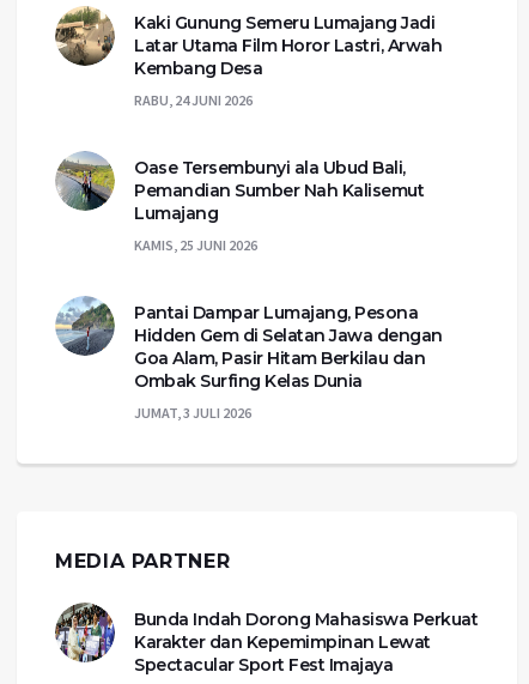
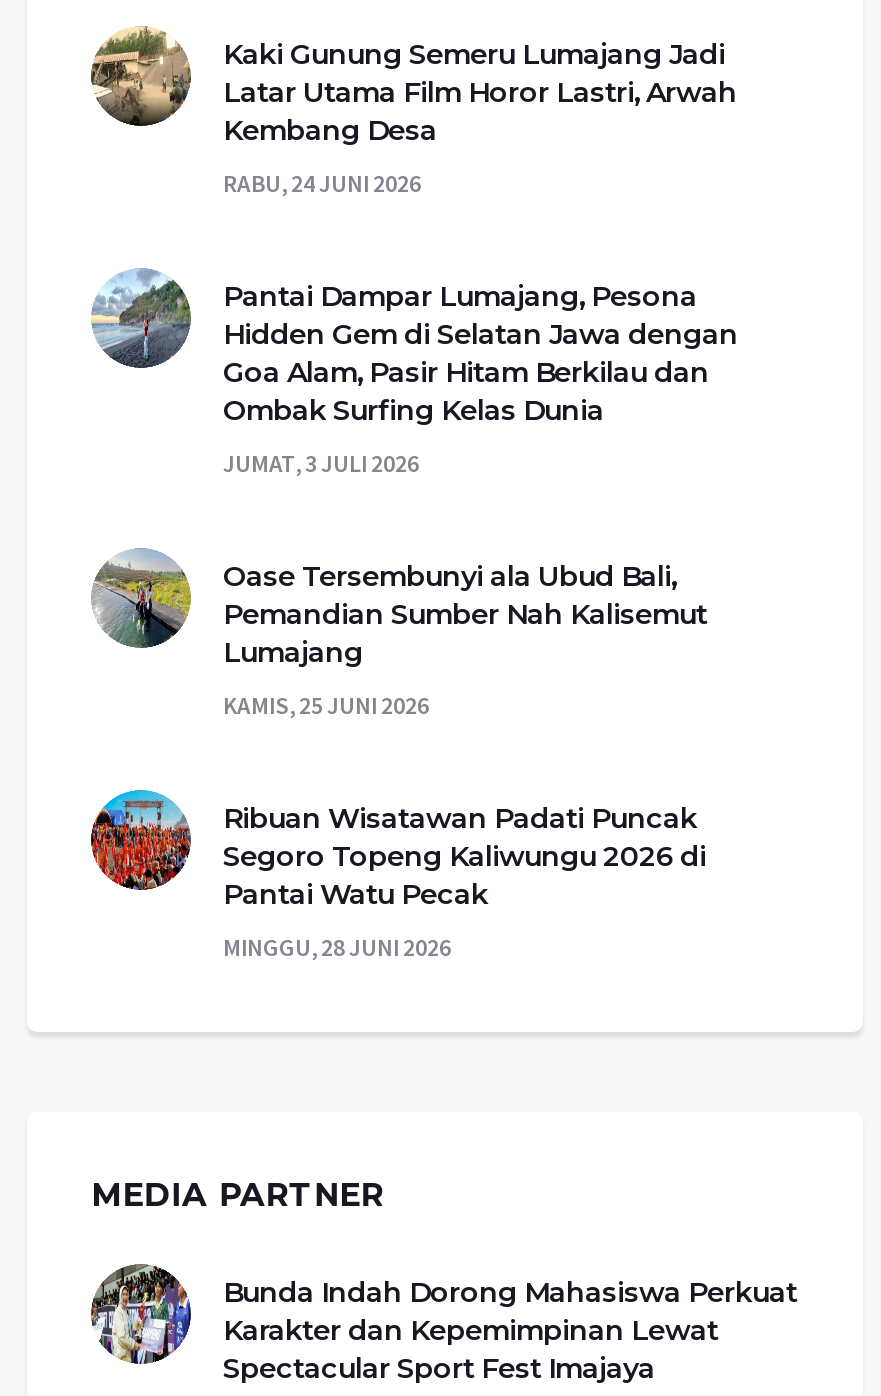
moved [56,153,424,254] -> [91,548,707,719]: [image] | Oase Tersembunyi ala Ubud Bali, | Pemandian Sumber Nah Kalisemut | Lumajang | KAMIS, 25 JUNI 2026
moved [54,295,442,421] -> [89,266,738,477]: [image] | Pantai Dampar Lumajang, Pesona | Hidden Gem di Selatan Jawa dengan | Goa Alam, Pasir Hitam Berkilau dan | Ombak Surfing Kelas Dunia | JUMAT, 3 JULI 2026
none -> [89,780,706,961] [image] | Ribuan Wisatawan Padati Puncak | Segoro Topeng Kaliwungu 2026 di | Pantai Watu Pecak | MINGGU, 28 JUNI 2026

